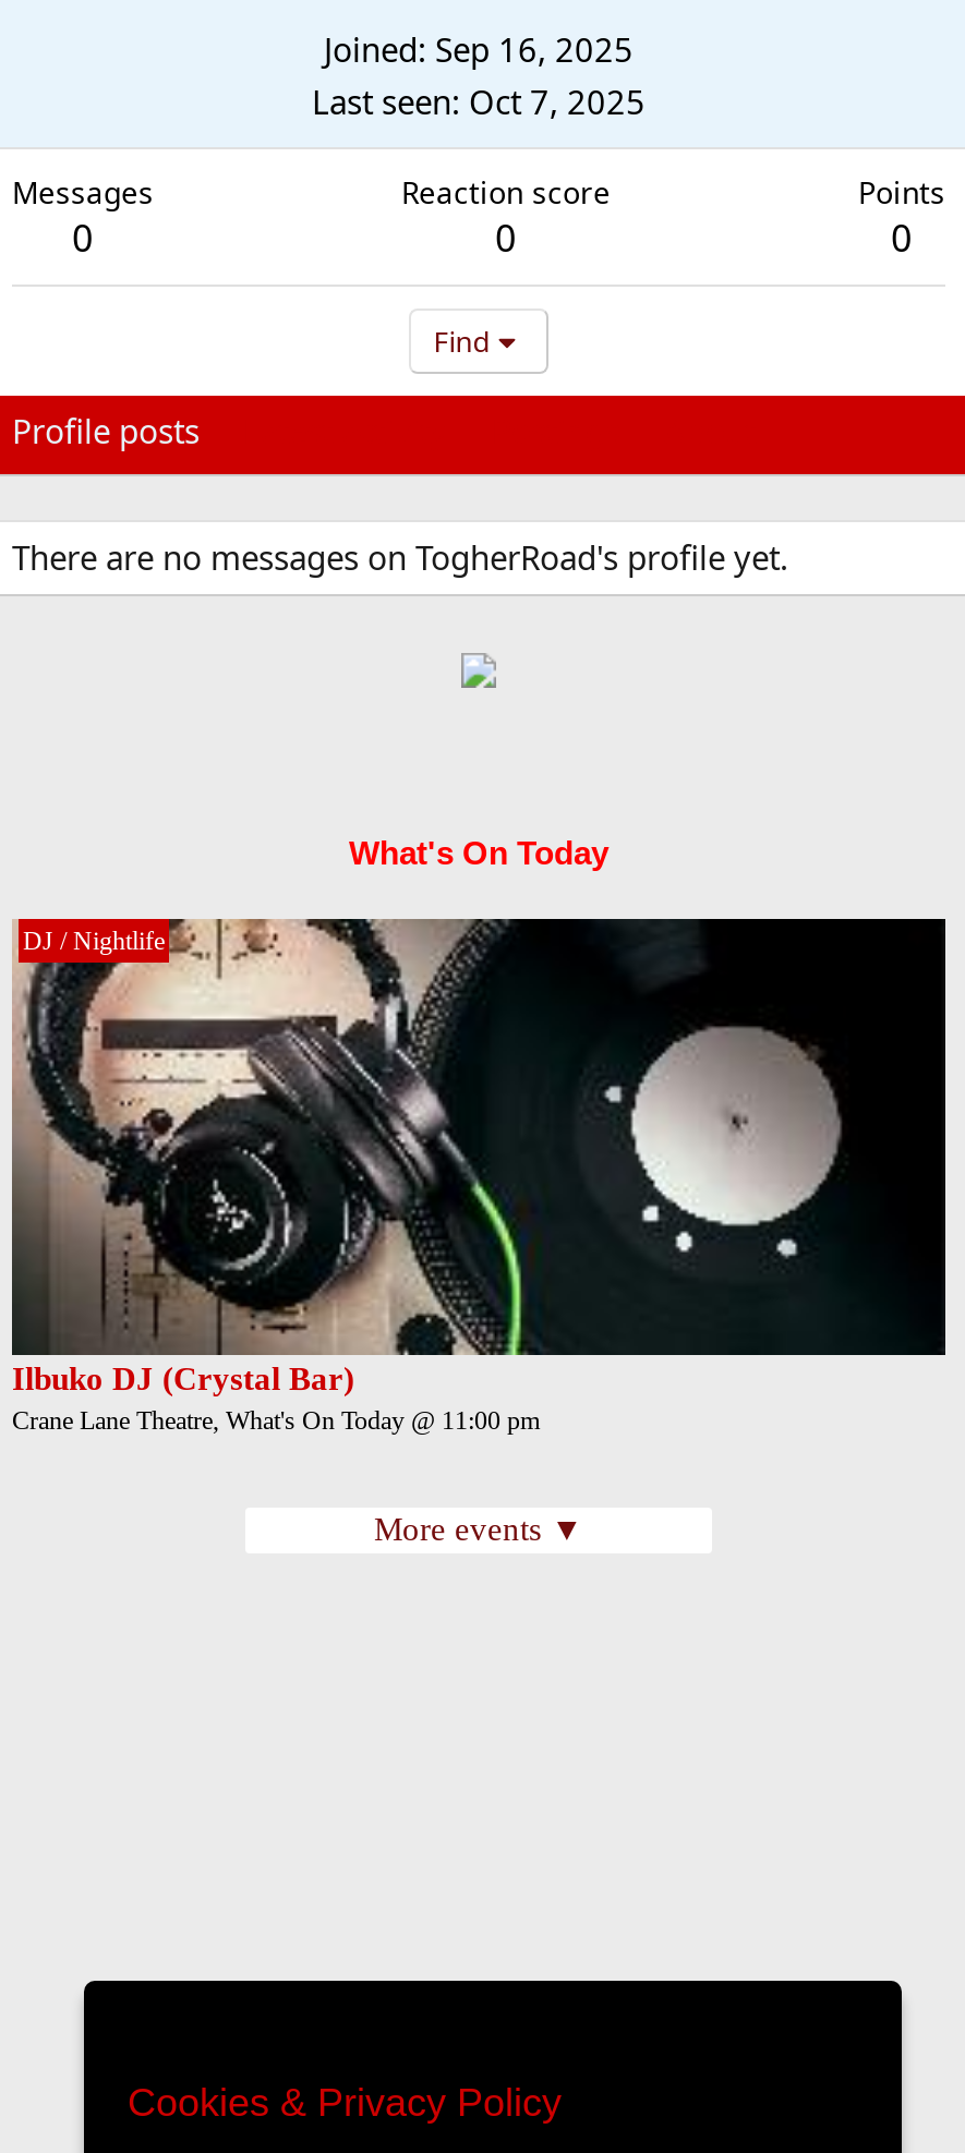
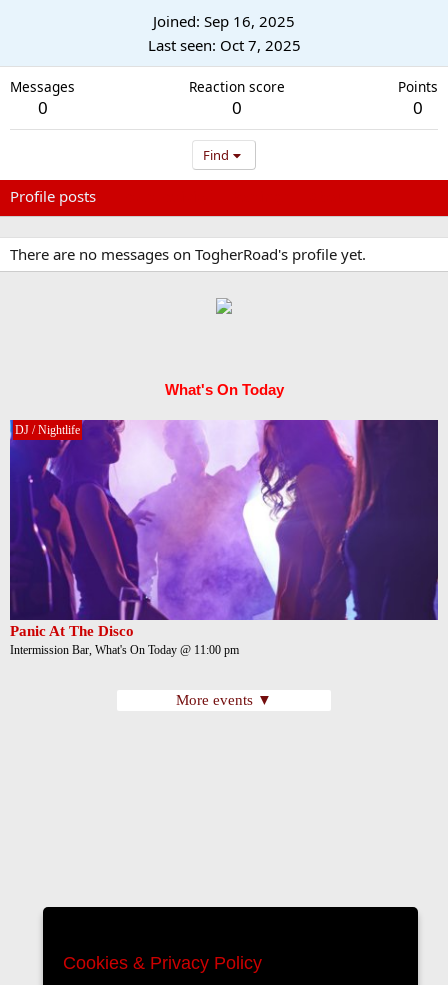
[12,917,948,1436] [image] | Ilbuko DJ (Crystal Bar) | Crane Lane Theatre, What's On Today @ 11:00 pm -> [9,419,439,657] [image] | Panic At The Disco | Intermission Bar, What's On Today @ 11:00 pm

